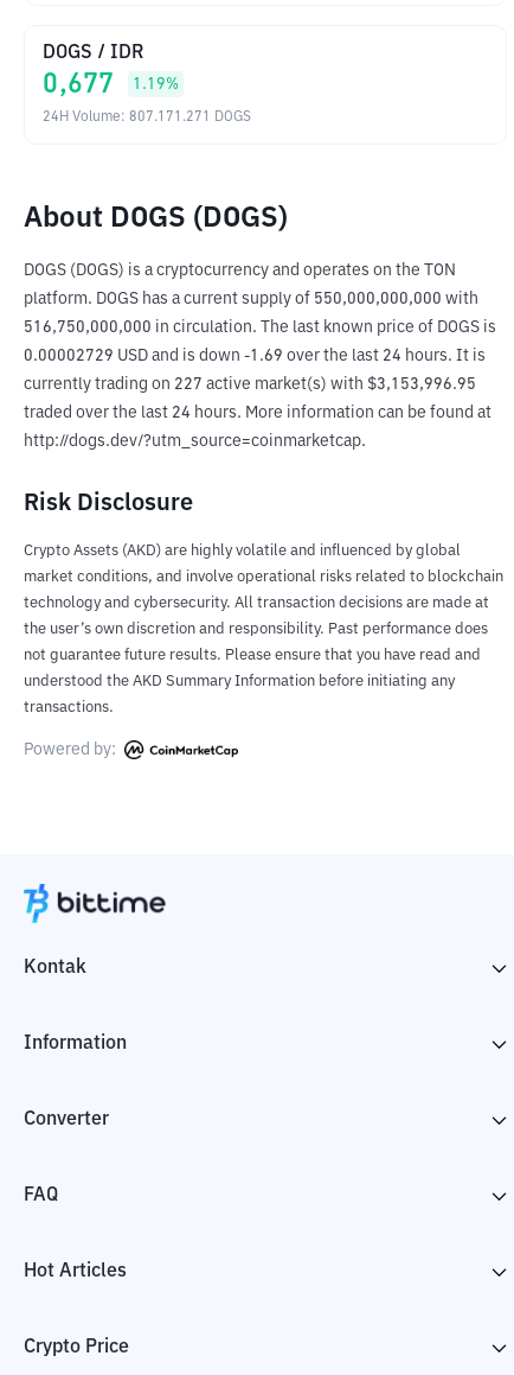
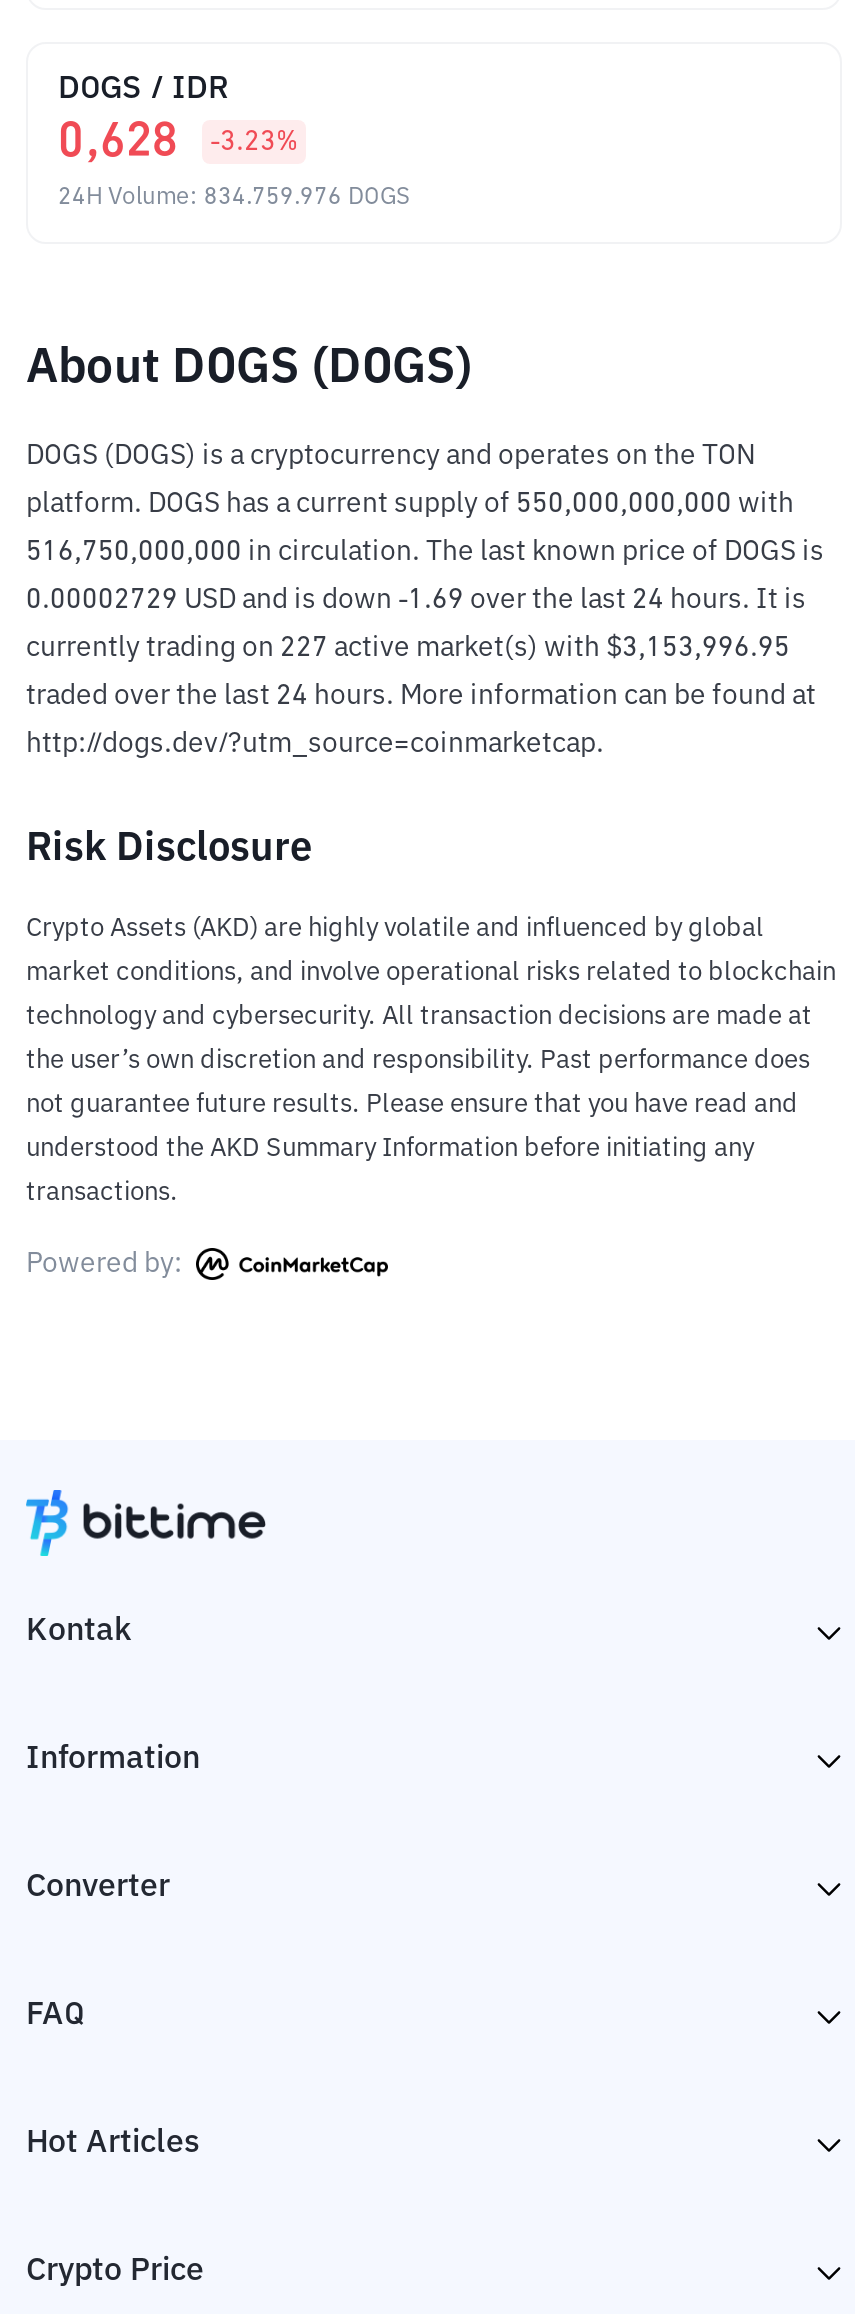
[43,70,114,98] 0,677 -> [58,118,178,166] 0,628
[133,76,179,93] 1.19% -> [210,128,298,156] -3.23%
[43,110,251,125] 24H Volume: 807.171.271 DOGS -> [58,186,410,210] 24H Volume: 834.759.976 DOGS

